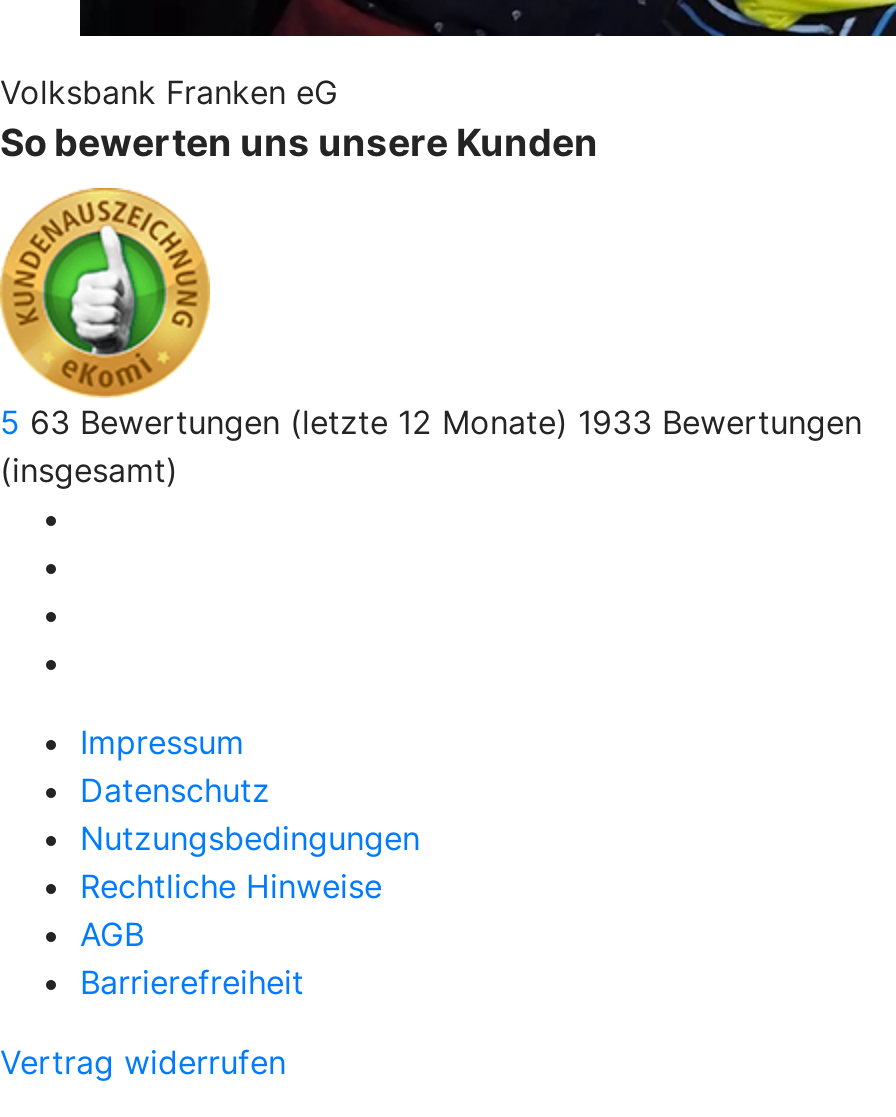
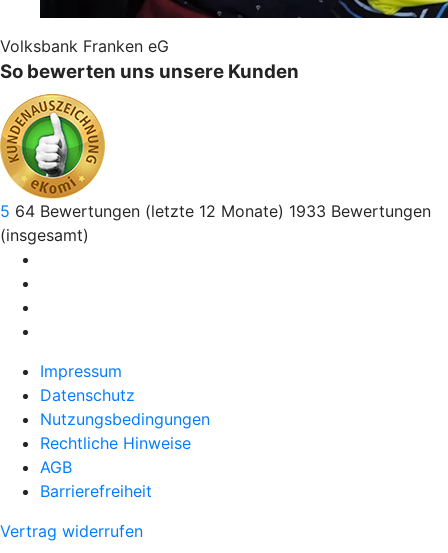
[0,403,862,443] 5 63 Bewertungen (letzte 12 Monate) 1933 Bewertungen -> [0,201,431,221] 5 64 Bewertungen (letzte 12 Monate) 1933 Bewertungen

